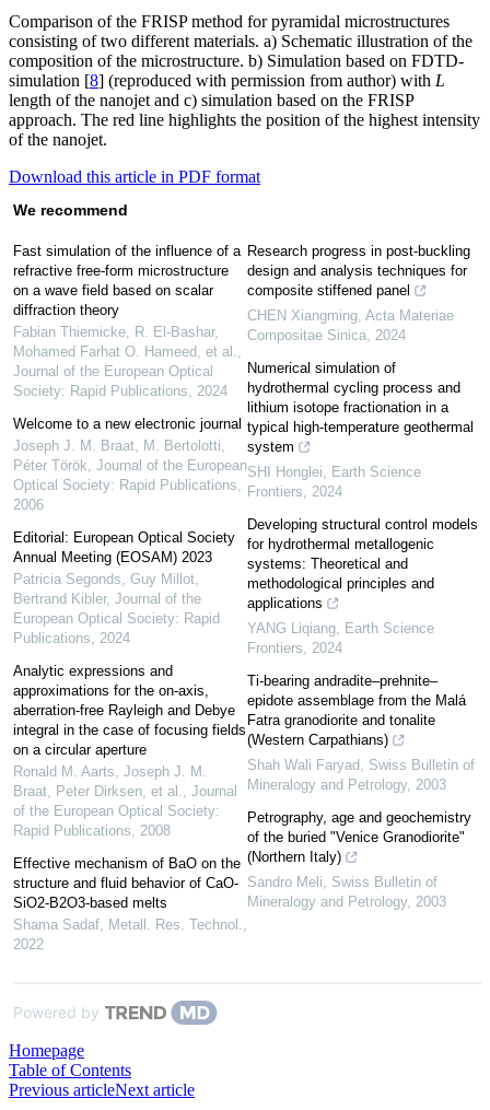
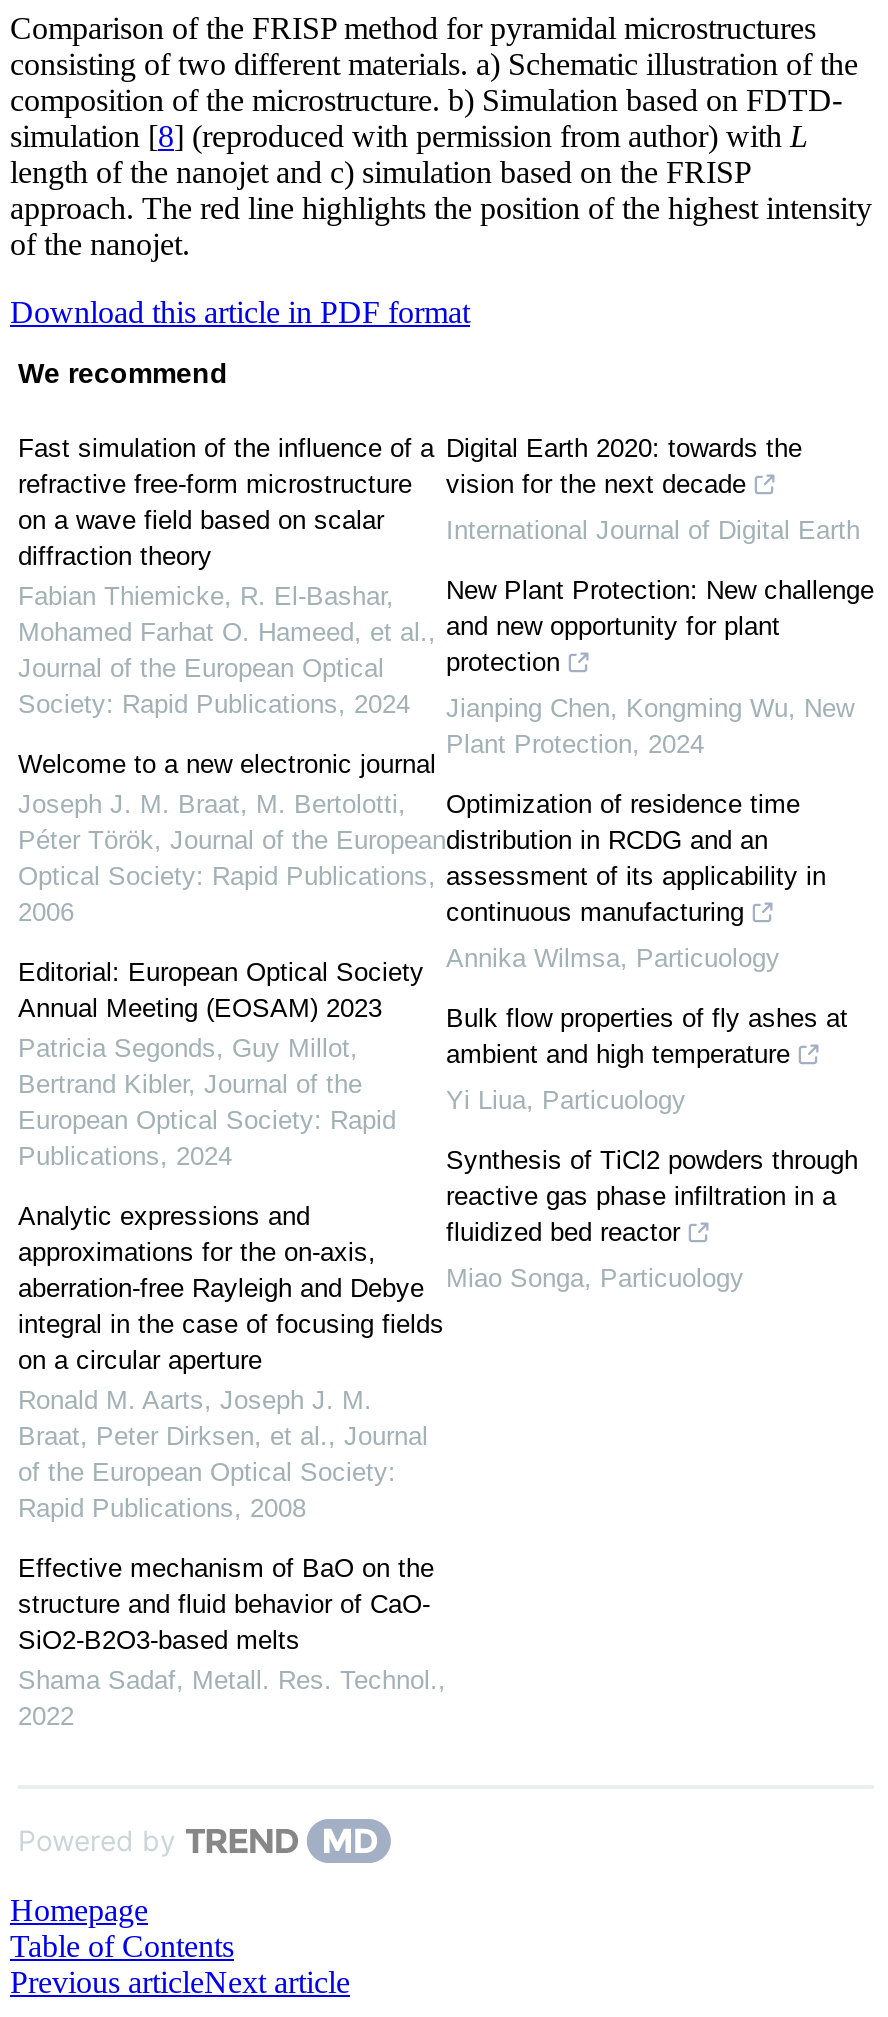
[247,243,470,298] Research progress in post-buckling | design and analysis techniques for | composite stiffened panel -> [446,433,802,499] Digital Earth 2020: towards the | vision for the next decade
[247,307,454,343] CHEN Xiangming, Acta Materiae | Compositae Sinica, 2024 -> [446,515,860,545] International Journal of Digital Earth
[247,360,474,455] Numerical simulation of | hydrothermal cycling process and | lithium isotope fractionation in a | typical high-temperature geothermal | system -> [446,575,874,677] New Plant Protection: New challenge | and new opportunity for plant | protection
[247,463,421,500] SHI Honglei, Earth Science | Frontiers, 2024 -> [446,693,854,759] Jianping Chen, Kongming Wu, New | Plant Protection, 2024
[247,516,478,611] Developing structural control models | for hydrothermal metallogenic | systems: Theoretical and | methodological principles and | applications -> [446,789,826,927] Optimization of residence time | distribution in RCDG and an | assessment of its applicability in | continuous manufacturing
[247,620,434,656] YANG Liqiang, Earth Science | Frontiers, 2024 -> [446,943,780,973] Annika Wilmsa, Particuology
[247,672,466,748] Ti-bearing andradite–prehnite– | epidote assemblage from the Malá | Fatra granodiorite and tonalite | (Western Carpathians) -> [446,1003,848,1069] Bulk flow properties of fly ashes at | ambient and high temperature
[247,757,475,793] Shah Wali Faryad, Swiss Bulletin of | Mineralogy and Petrology, 2003 -> [446,1085,686,1115] Yi Liua, Particuology
[247,809,471,865] Petrography, age and geochemistry | of the buried "Venice Granodiorite" | (Northern Italy) -> [446,1145,858,1247] Synthesis of TiCl2 powders through | reactive gas phase infiltration in a | fluidized bed reactor
[247,874,446,910] Sandro Meli, Swiss Bulletin of | Mineralogy and Petrology, 2003 -> [446,1263,744,1293] Miao Songa, Particuology

